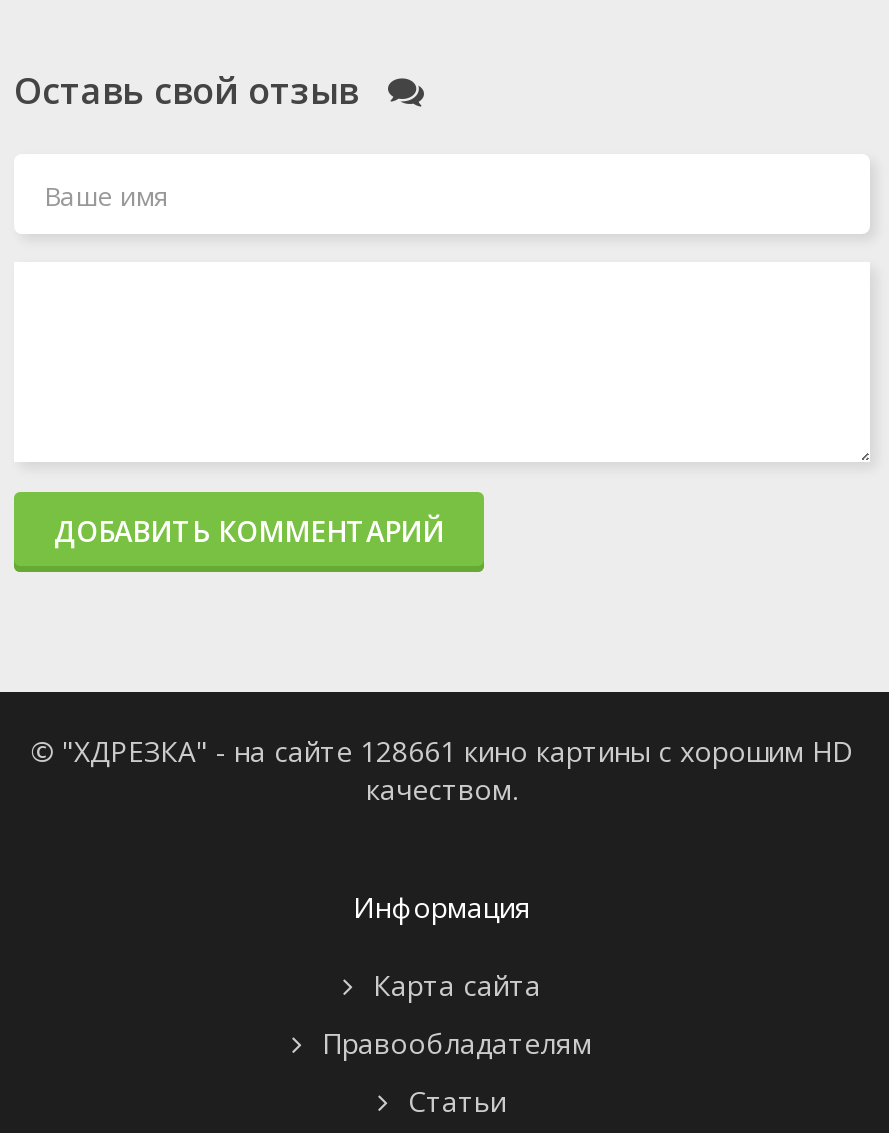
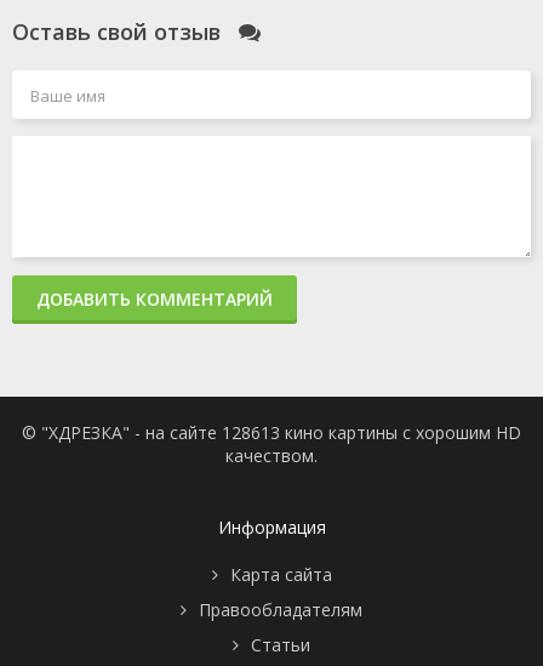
[30,732,854,770] © "ХДРЕЗКА" - на сайте 128661 кино картины с хорошим HD -> [22,421,521,444] © "ХДРЕЗКА" - на сайте 128613 кино картины с хорошим HD

